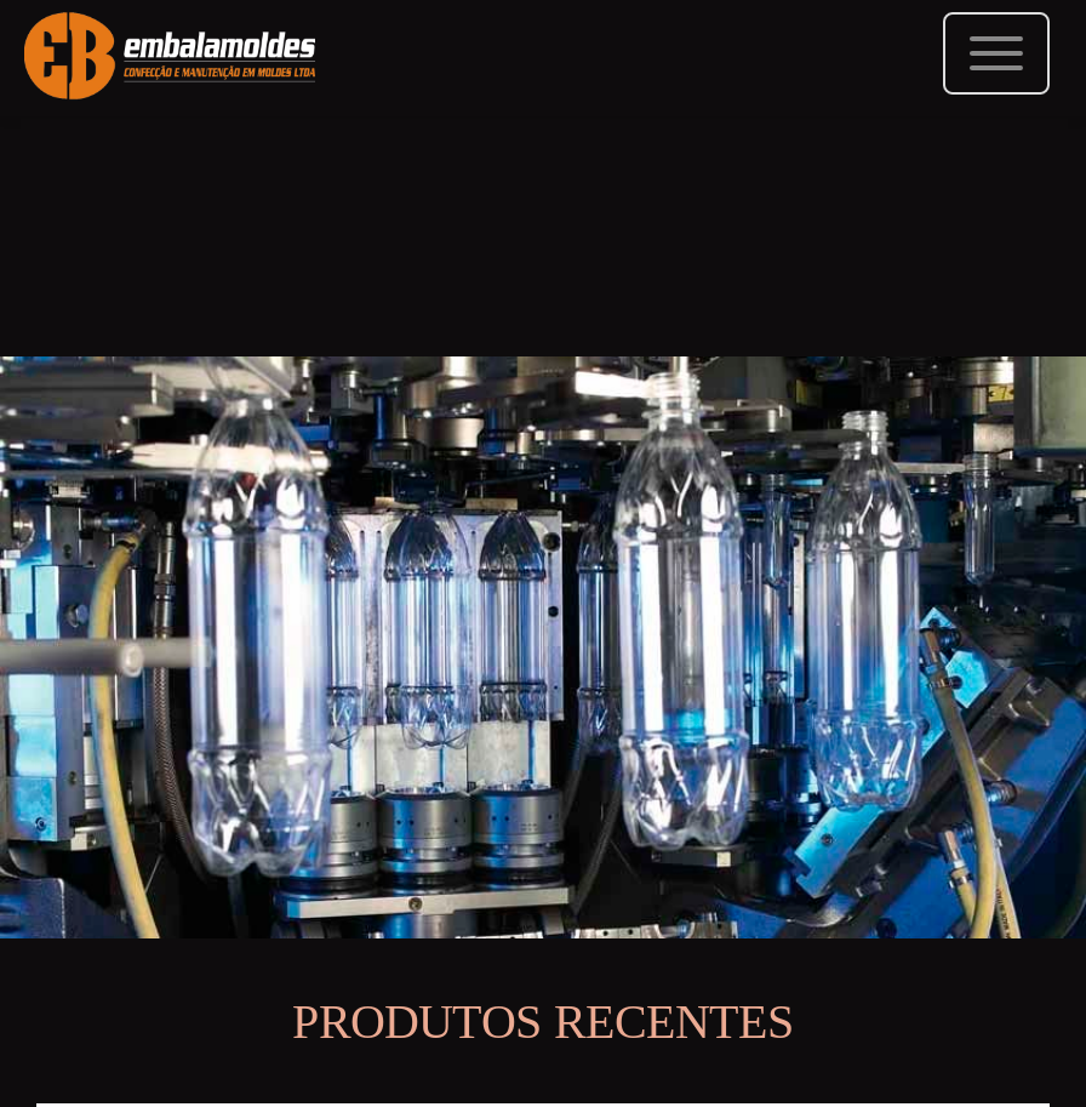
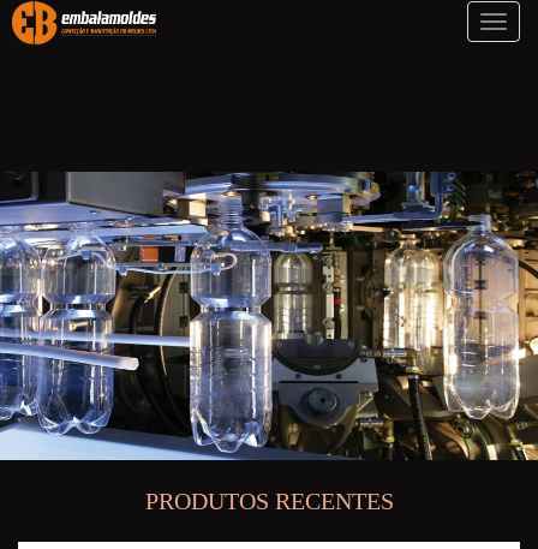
[7,354,1079,941] [image] -> [4,172,534,461] [image]

